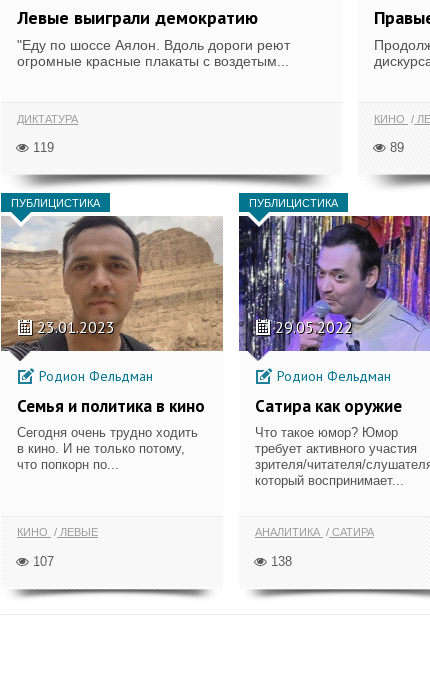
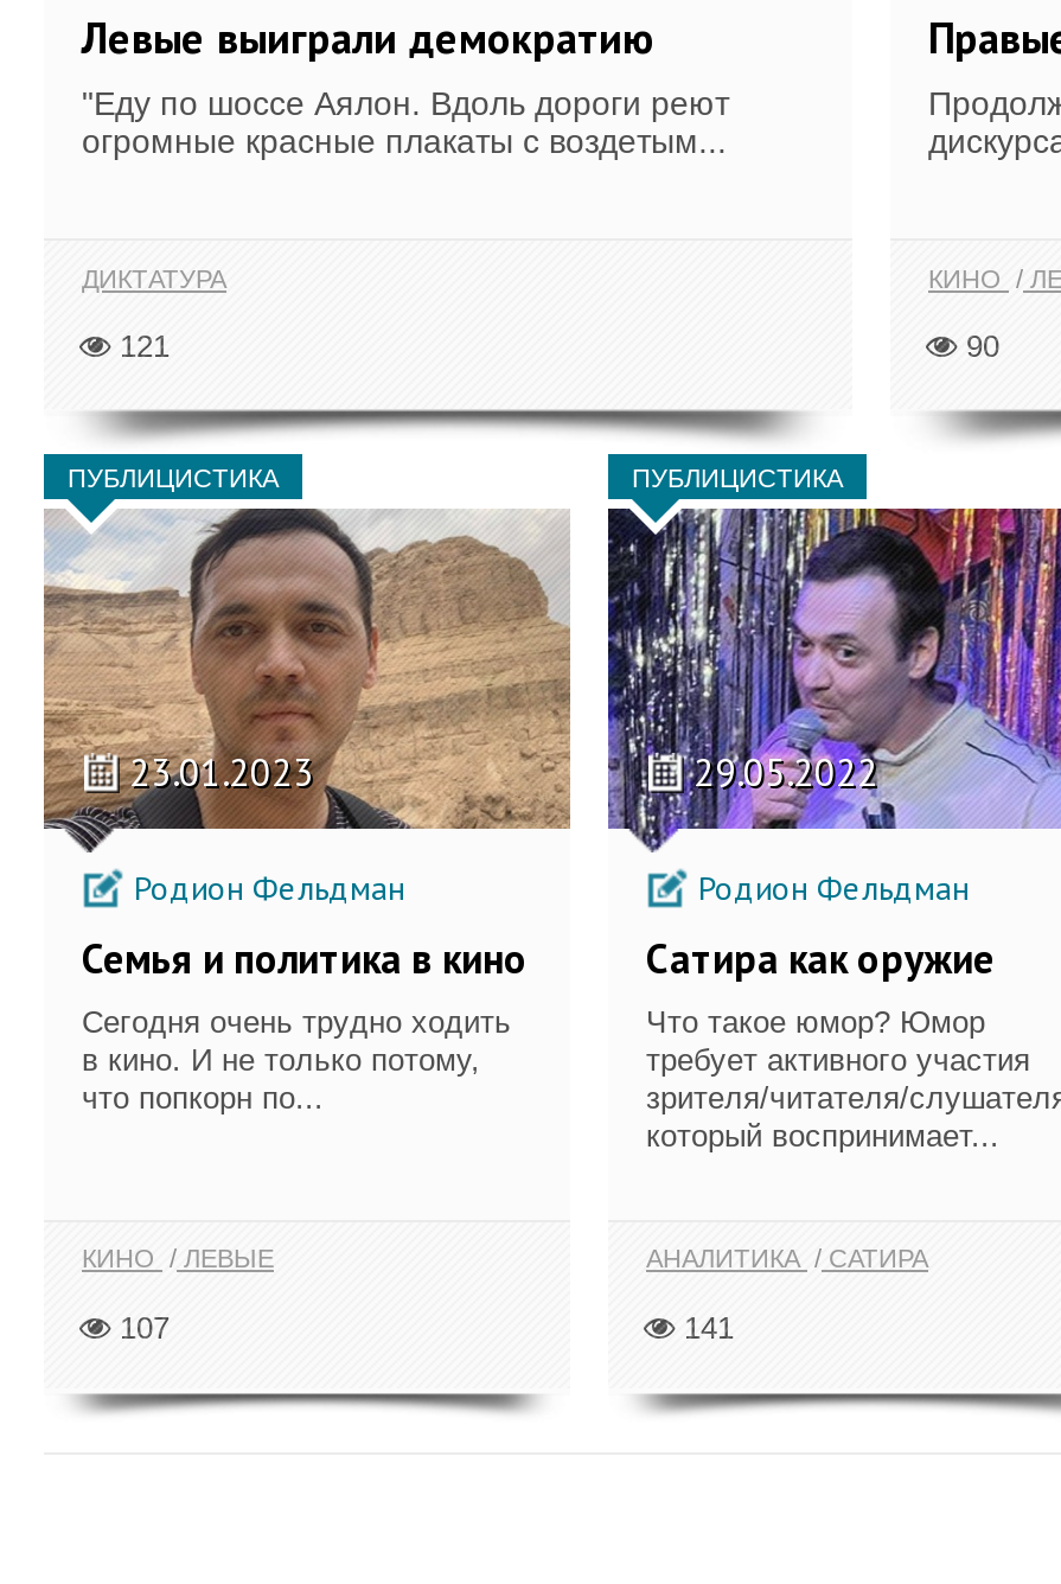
[29,140,54,155] 119 -> [110,328,170,364] 121
[386,140,404,155] 89 -> [957,328,999,364] 90
[267,553,292,568] 138 -> [675,1309,734,1345] 141

